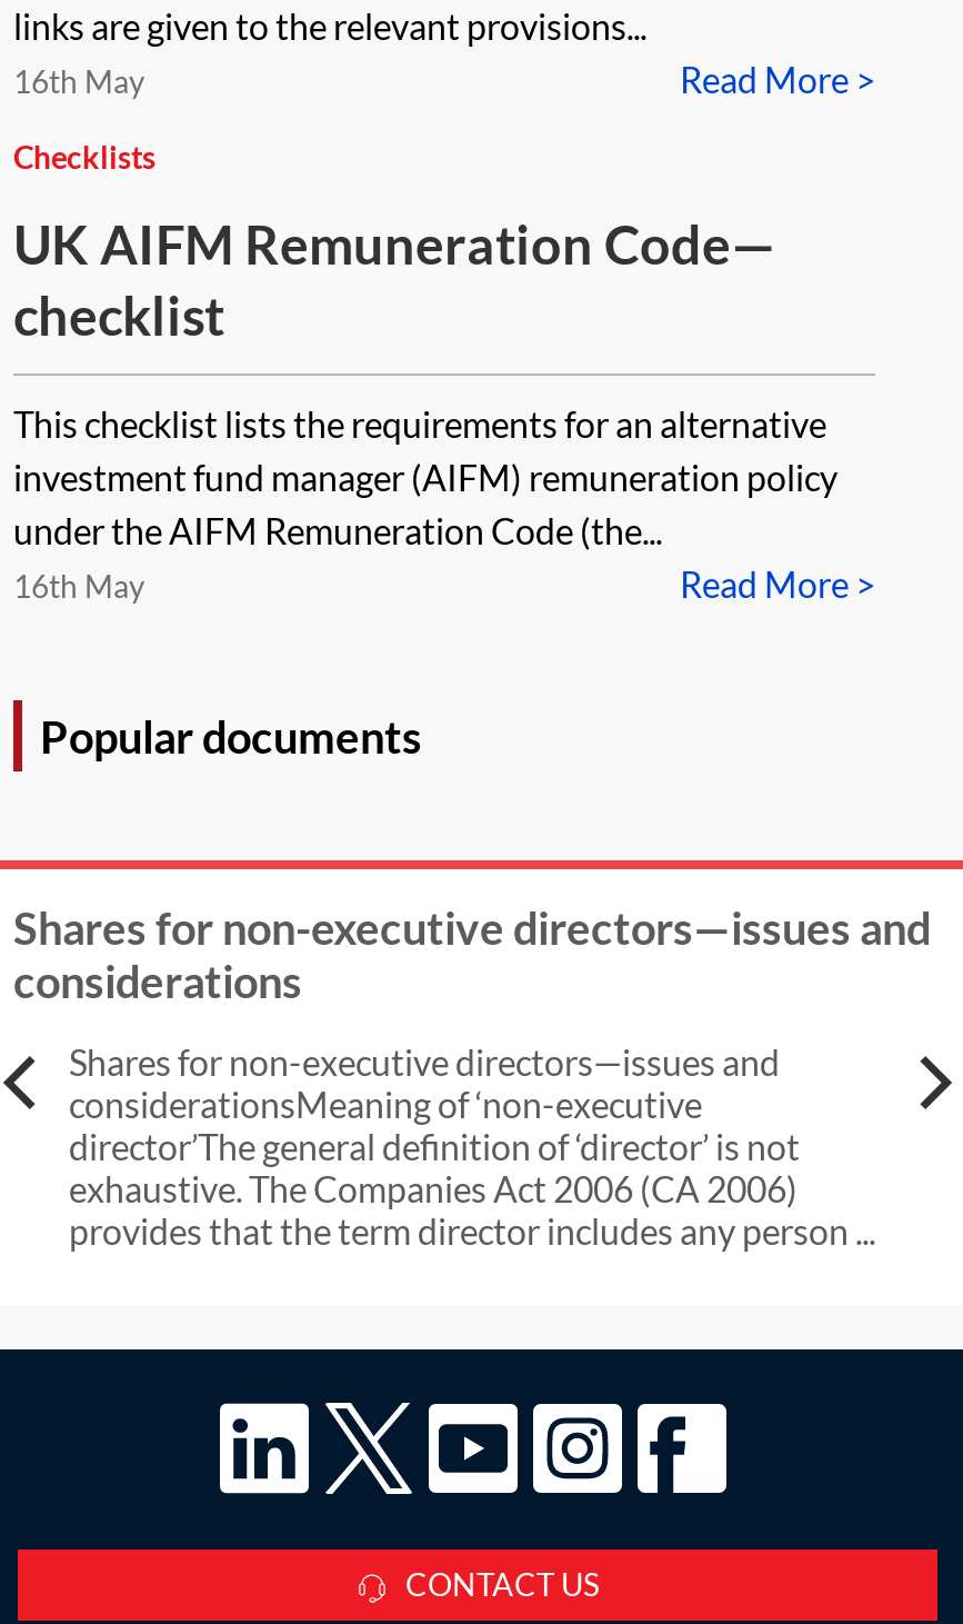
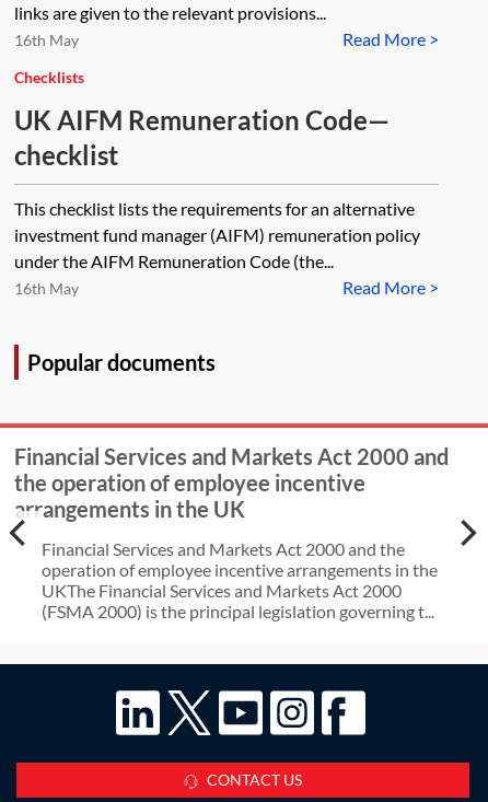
[13,901,931,1008] Shares for non-executive directors—issues and | considerations -> [14,443,449,522] Financial Services and Markets Act 2000 and | the operation of employee incentive | arrangements in the UK
[69,1041,875,1252] Shares for non-executive directors—issues and | considerationsMeaning of ‘non-executive | director’The general definition of ‘director’ is not | exhaustive. The Companies Act 2006 (CA 2006) | provides that the term director includes any person ... -> [42,539,438,622] Financial Services and Markets Act 2000 and the | operation of employee incentive arrangements in the | UKThe Financial Services and Markets Act 2000 | (FSMA 2000) is the principal legislation governing t...

